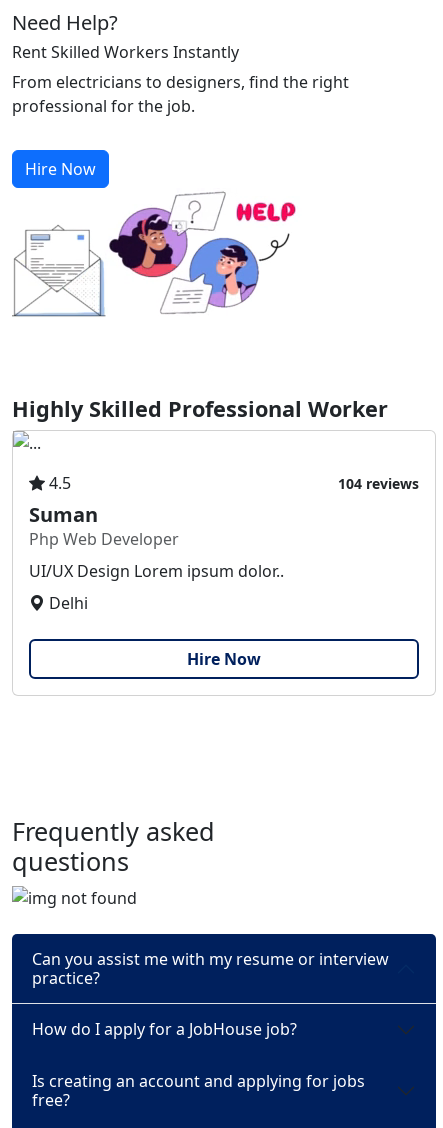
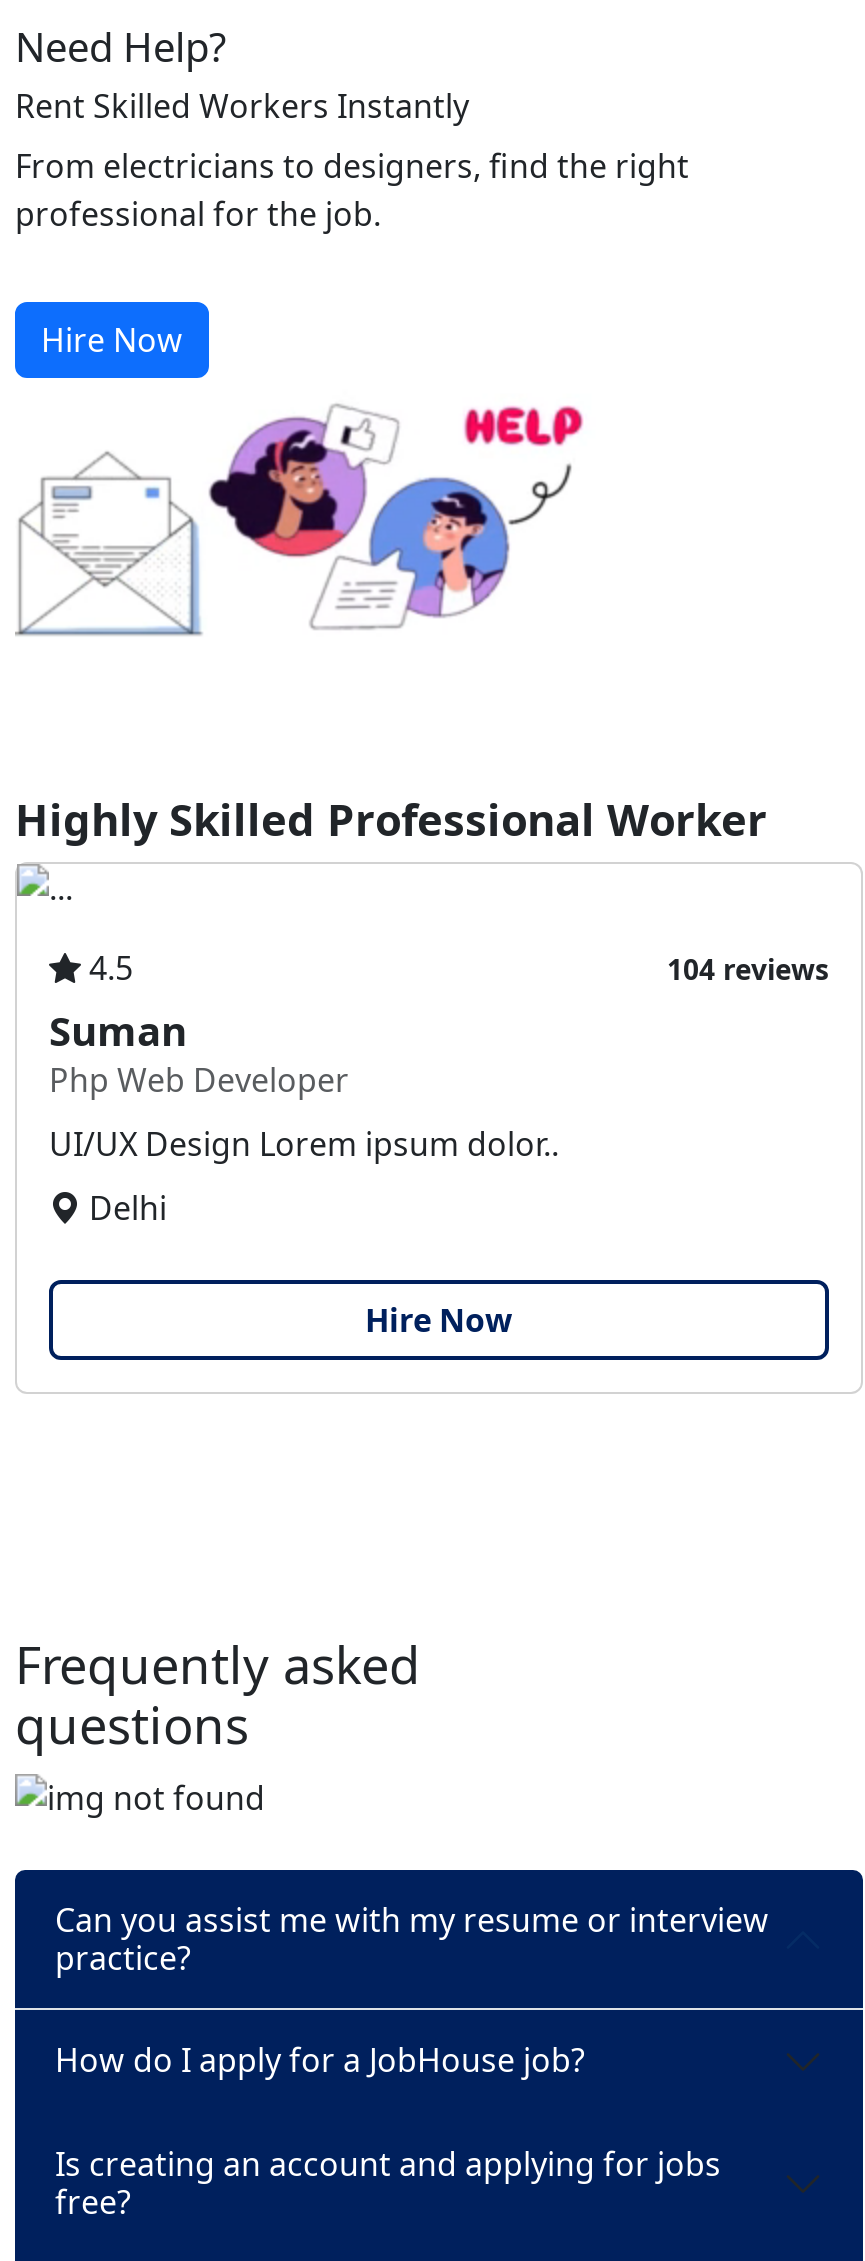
[167,191,226,231] [image] -> [323,388,405,462] [image]
[25,229,90,279] [image] -> [53,468,165,566] [image]

